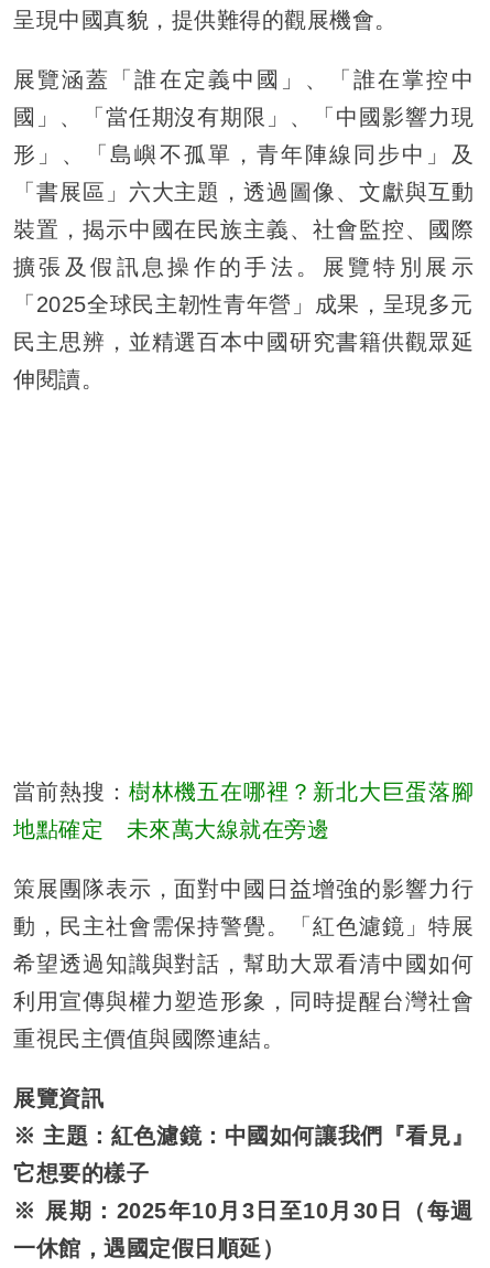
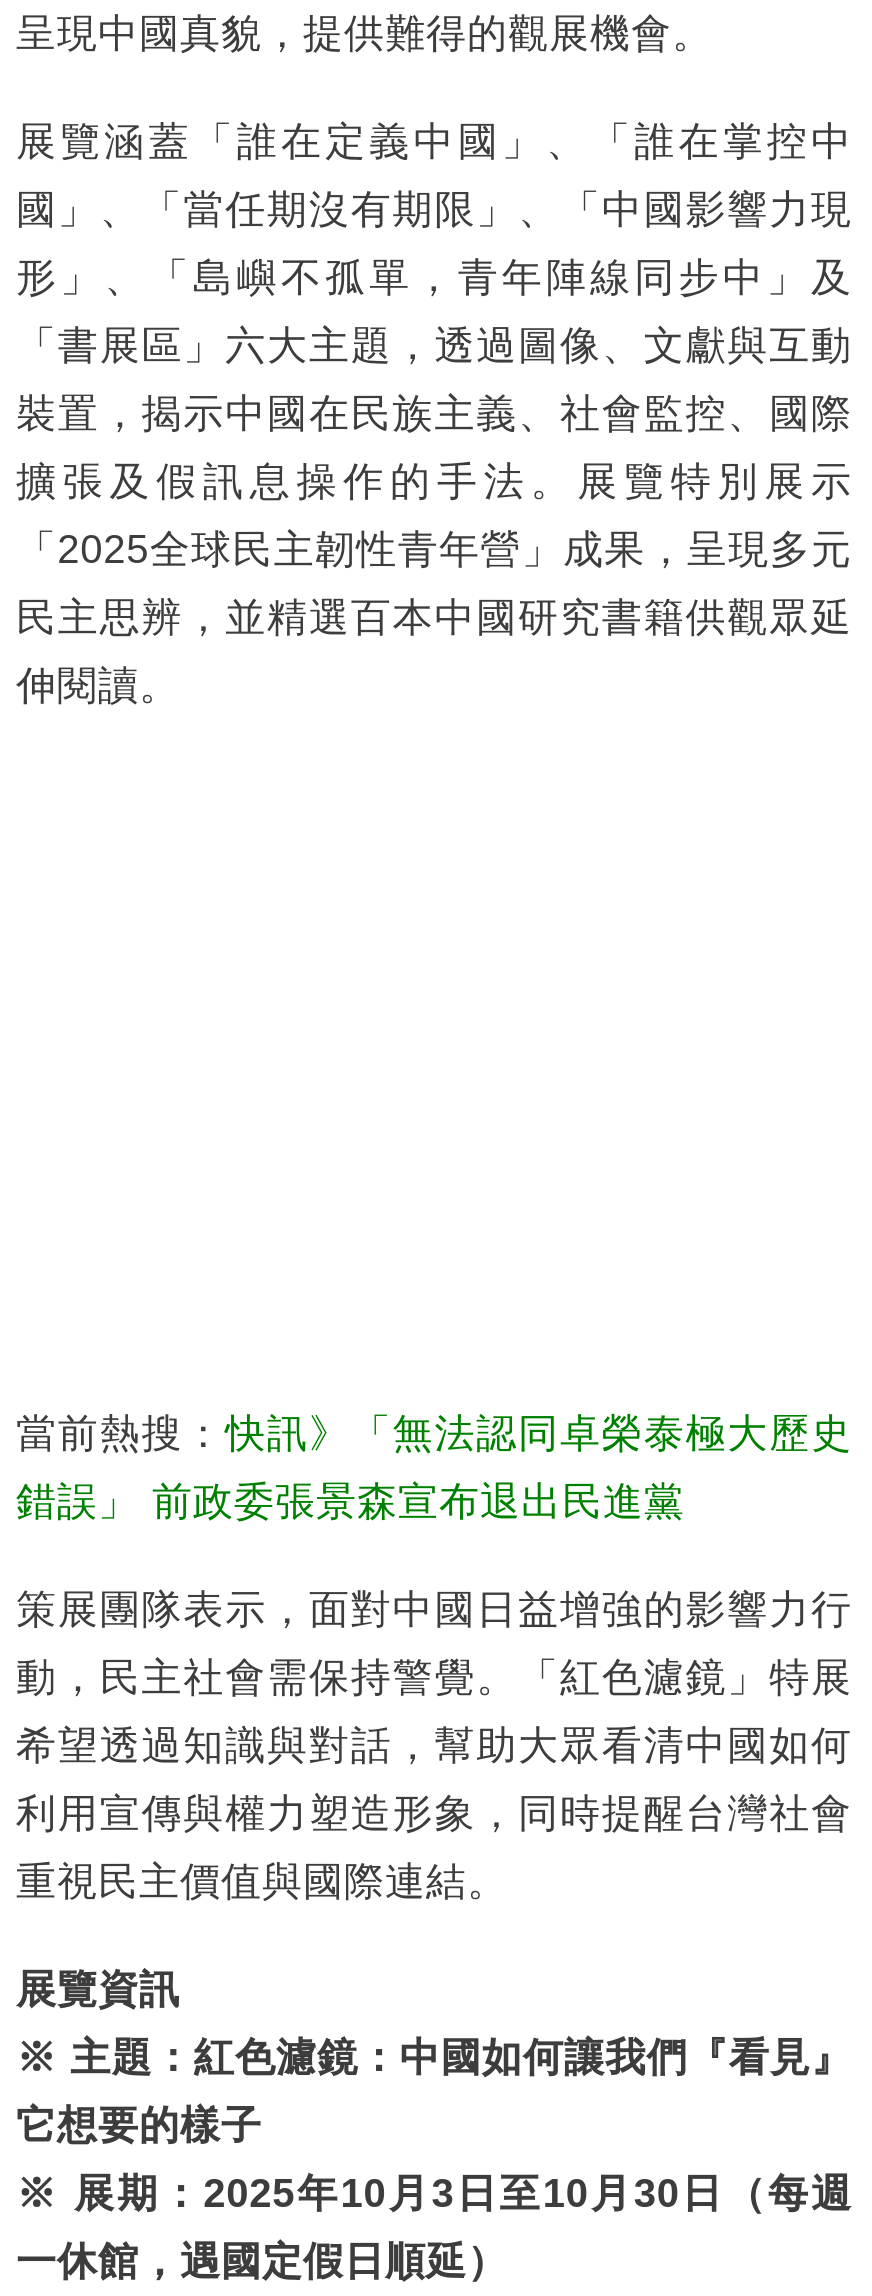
[13,780,473,804] 當前熱搜：樹林機五在哪裡？新北大巨蛋落腳 -> [16,1412,852,1456] 當前熱搜：快訊》「無法認同卓榮泰極大歷史
[13,818,329,842] 地點確定 未來萬大線就在旁邊 -> [16,1480,685,1524] 錯誤」 前政委張景森宣布退出民進黨

